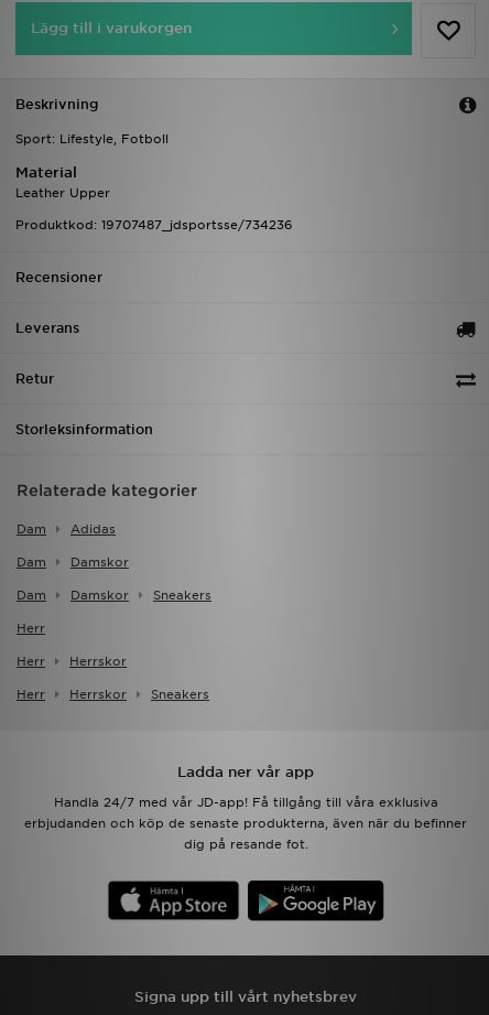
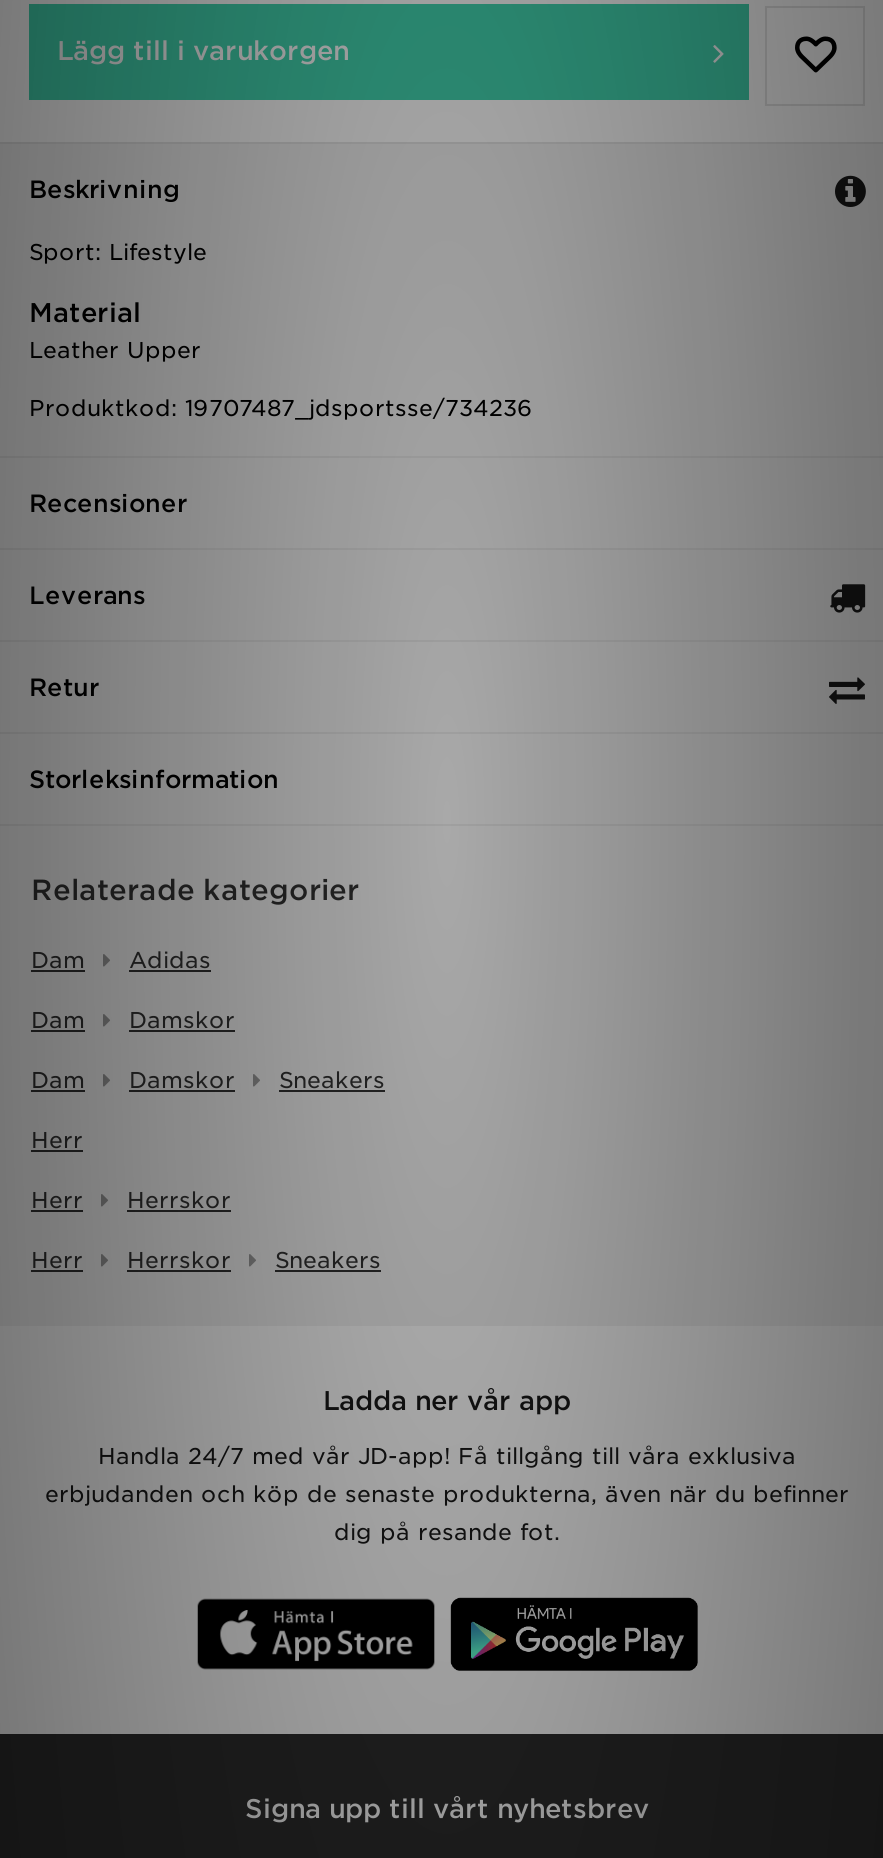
[15,131,169,147] Sport: Lifestyle, Fotboll -> [29,239,207,267] Sport: Lifestyle

